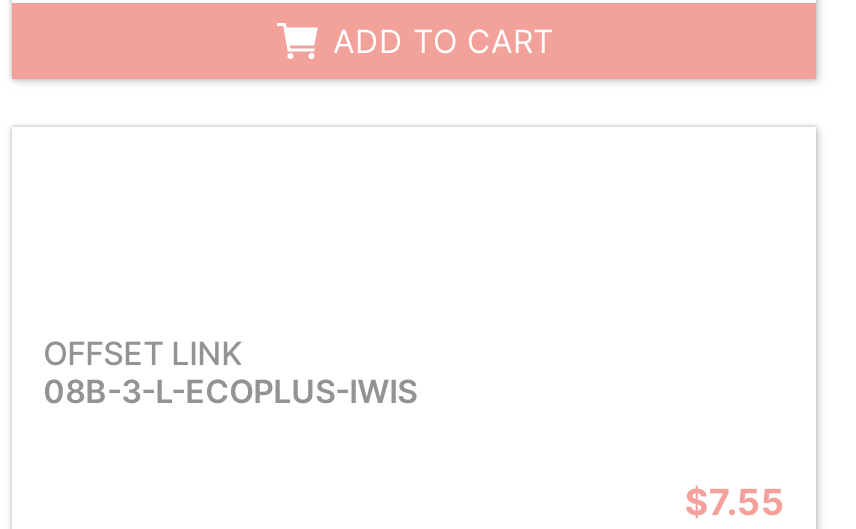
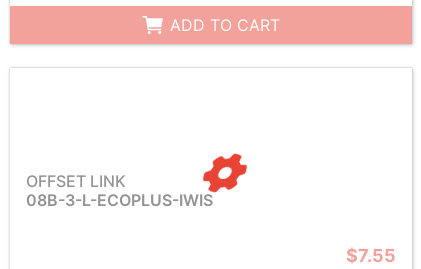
none -> [202,152,248,193] [image]

